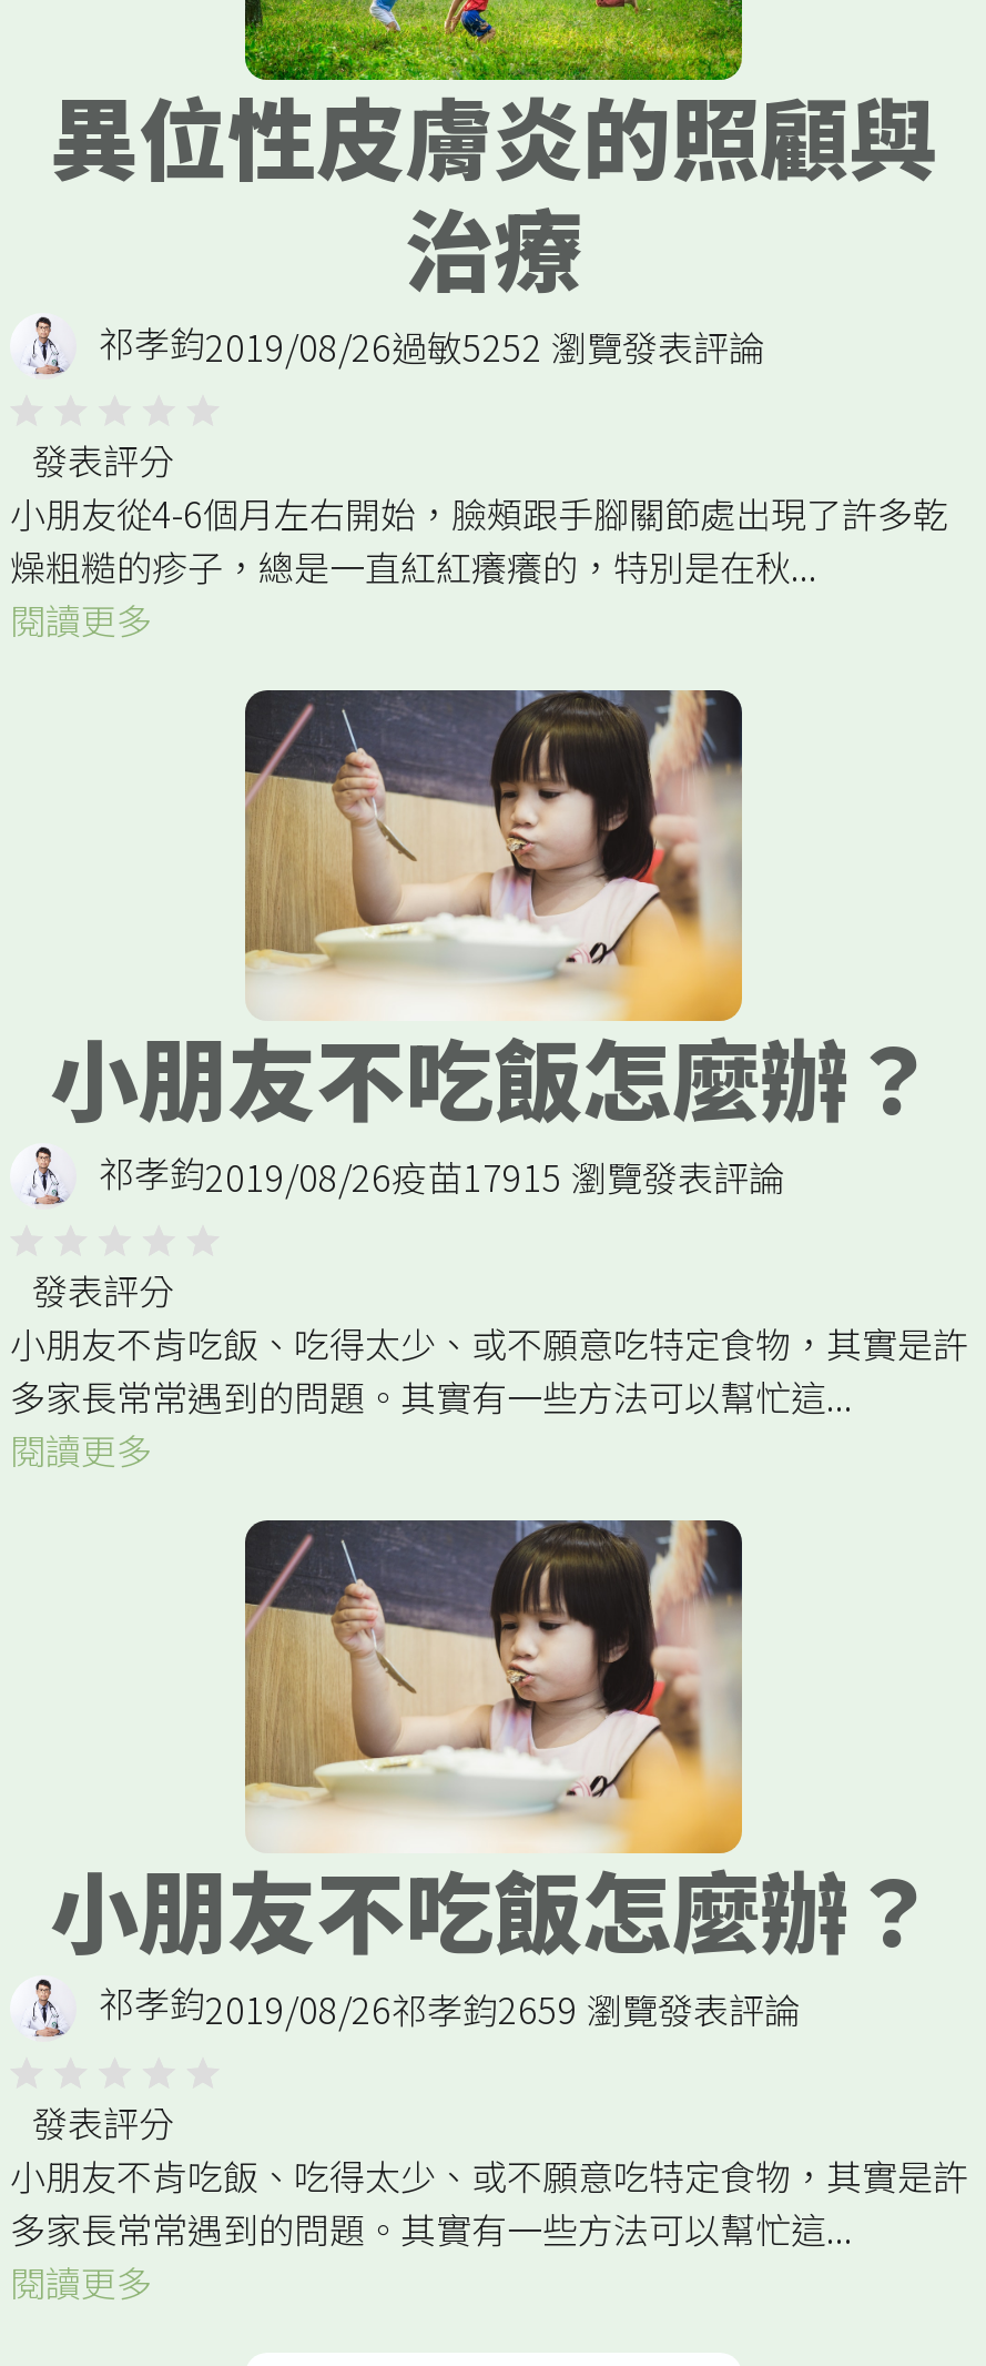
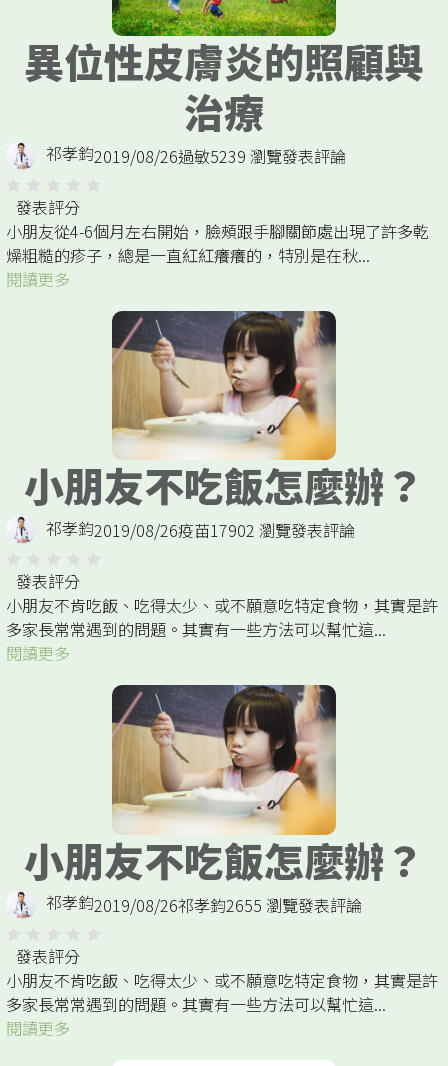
[99,314,764,373] 祁孝鈞2019/08/26過敏5252 瀏覽發表評論 -> [46,141,346,168] 祁孝鈞2019/08/26過敏5239 瀏覽發表評論
[99,1145,784,1204] 祁孝鈞2019/08/26疫苗17915 瀏覽發表評論 -> [46,516,355,542] 祁孝鈞2019/08/26疫苗17902 瀏覽發表評論
[99,1976,800,2035] 祁孝鈞2019/08/26祁孝鈞2659 瀏覽發表評論 -> [46,890,362,917] 祁孝鈞2019/08/26祁孝鈞2655 瀏覽發表評論

